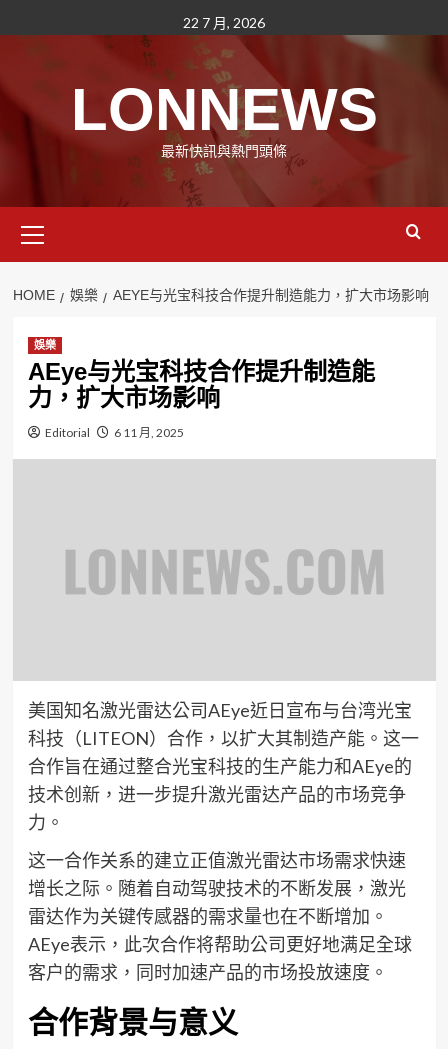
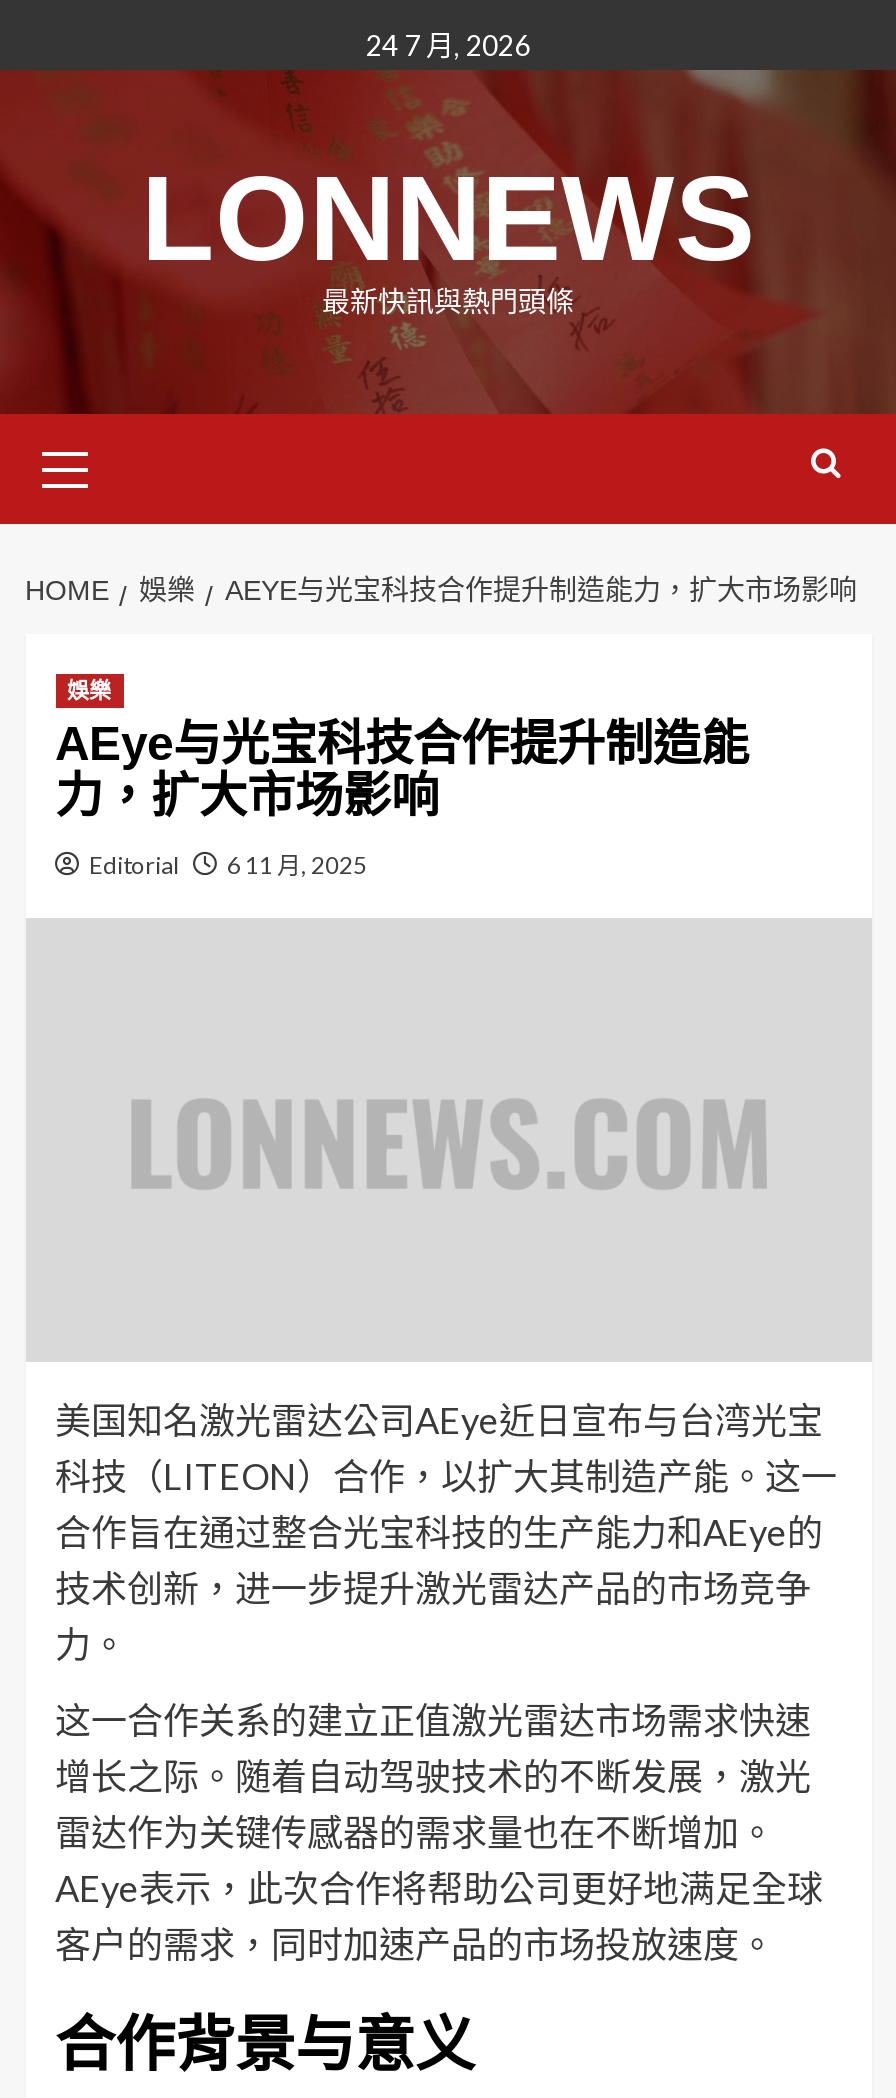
[183,14,265,31] 22 7 月, 2026 -> [366,28,530,62] 24 7 月, 2026

